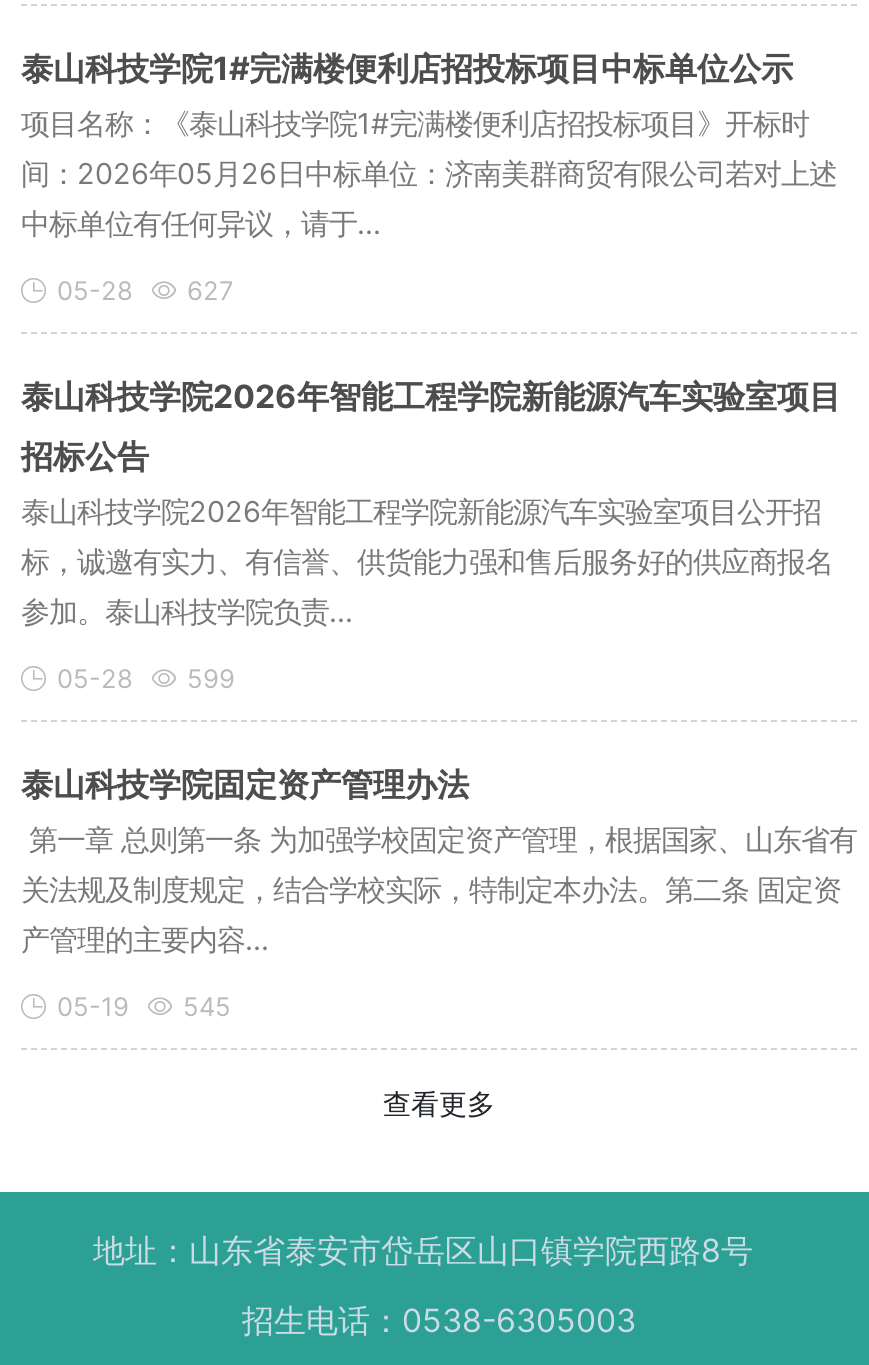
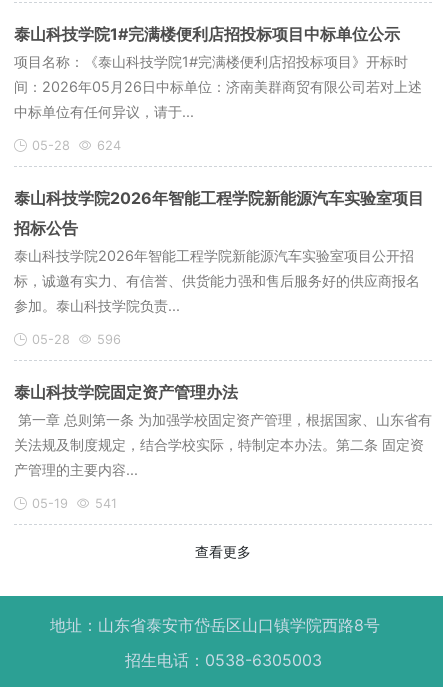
[57,276,233,306] 05-28 627 -> [32,138,121,153] 05-28 624
[57,664,235,694] 05-28 599 -> [32,332,121,347] 05-28 596
[57,992,231,1022] 05-19 545 -> [32,496,117,511] 05-19 541

